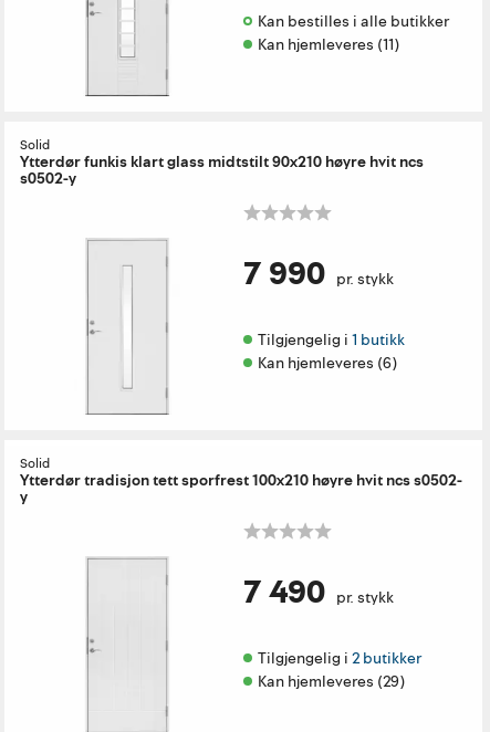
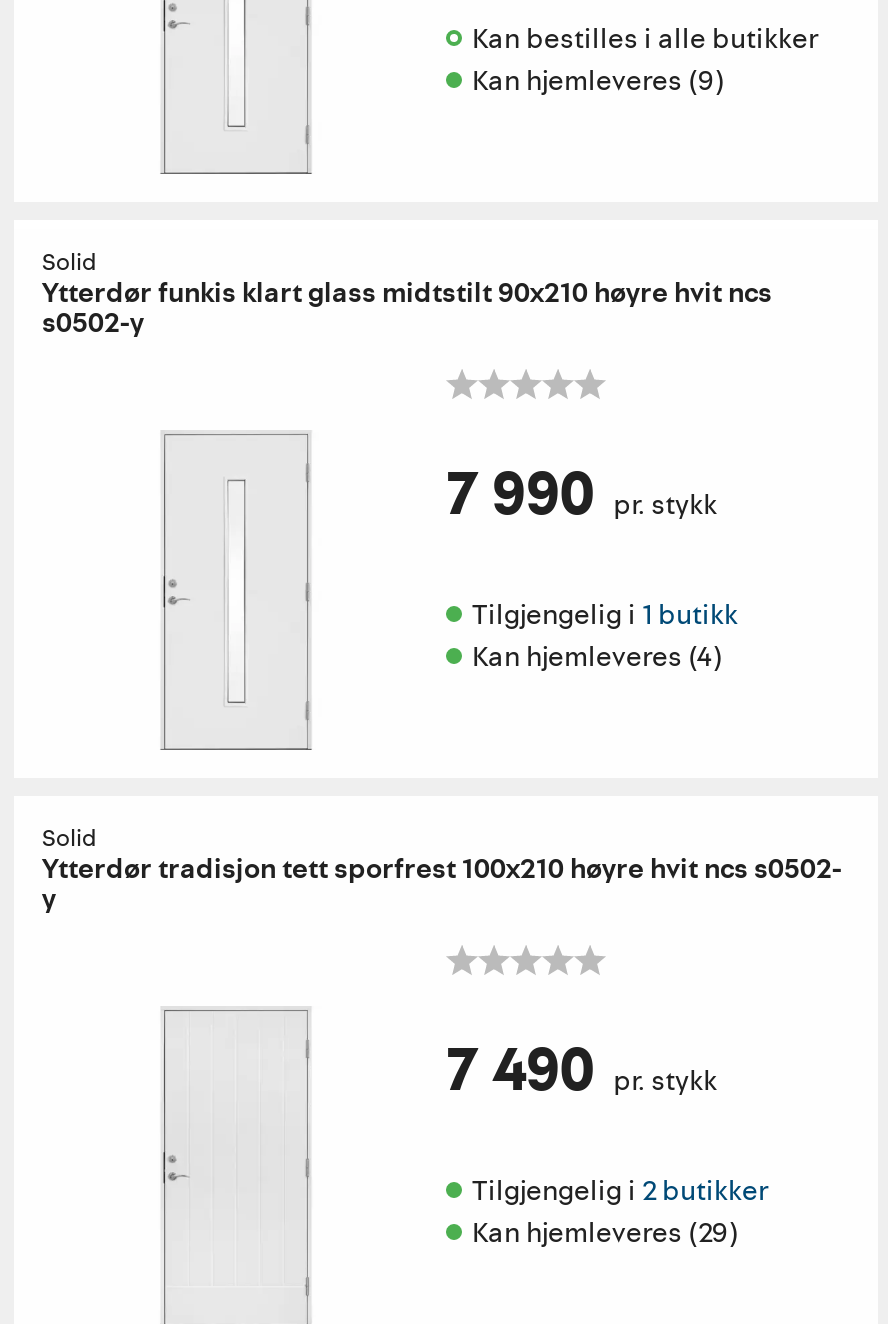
[258,34,399,55] Kan hjemleveres (11) -> [472,61,724,99] Kan hjemleveres (9)
[258,352,397,373] Kan hjemleveres (6) -> [472,637,722,675] Kan hjemleveres (4)

